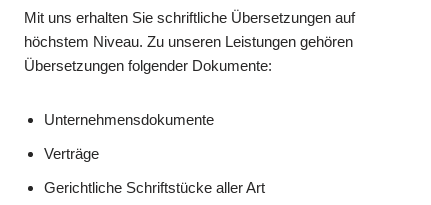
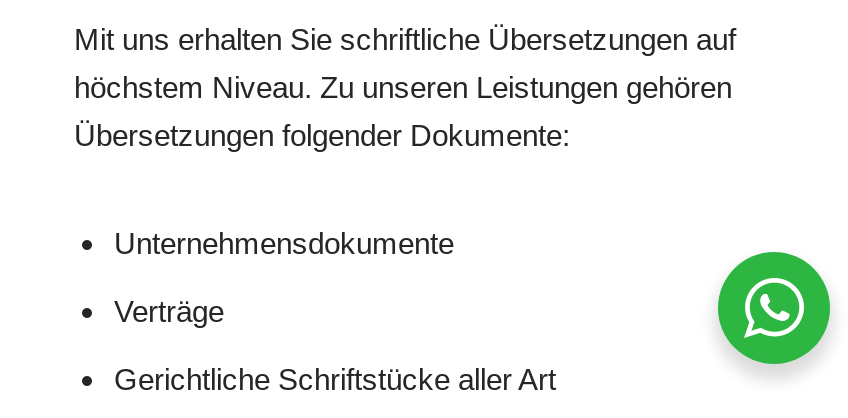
none -> [714,250,834,376] [image]

